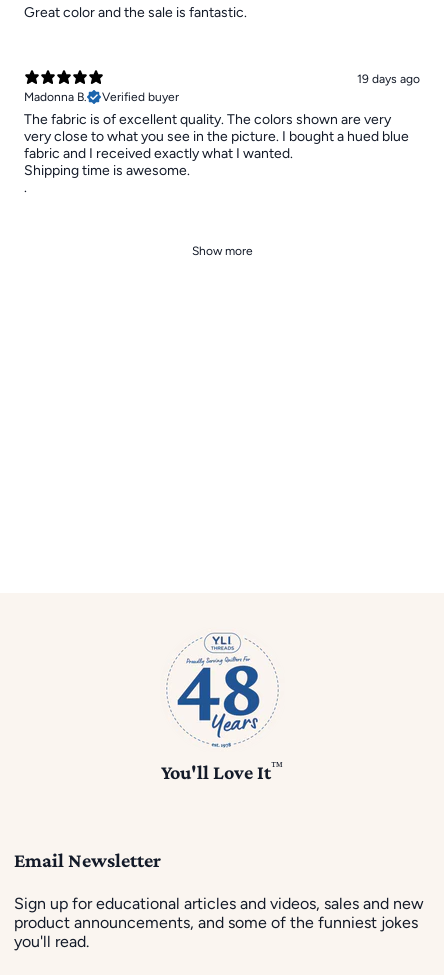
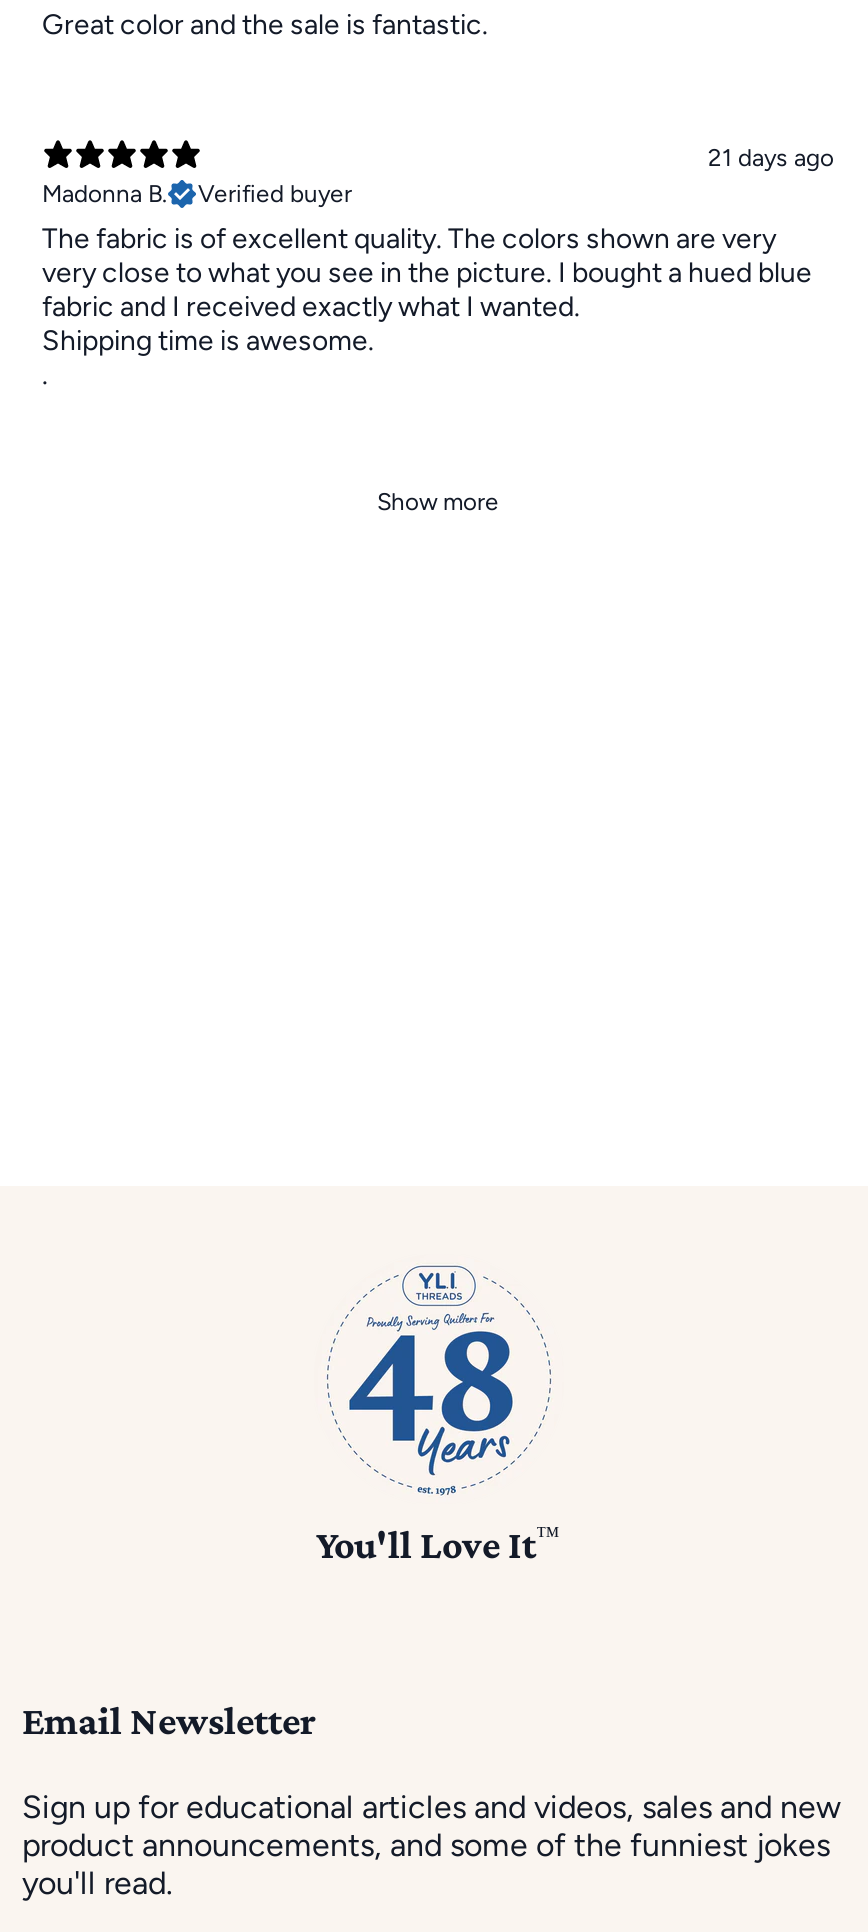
[357,72,420,86] 19 days ago -> [708,144,834,172] 21 days ago

